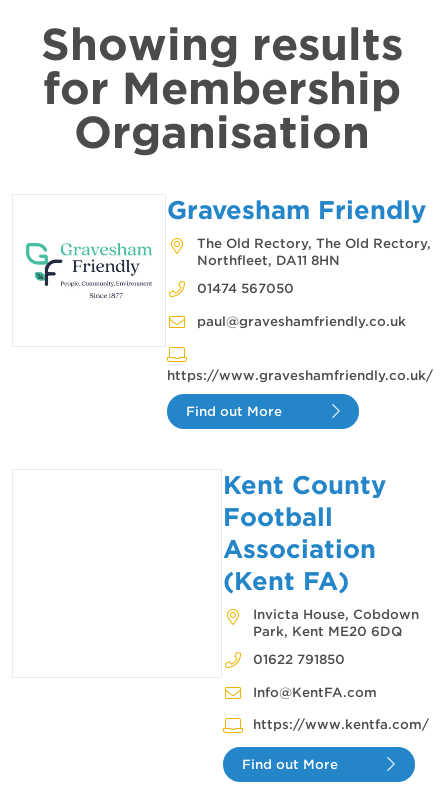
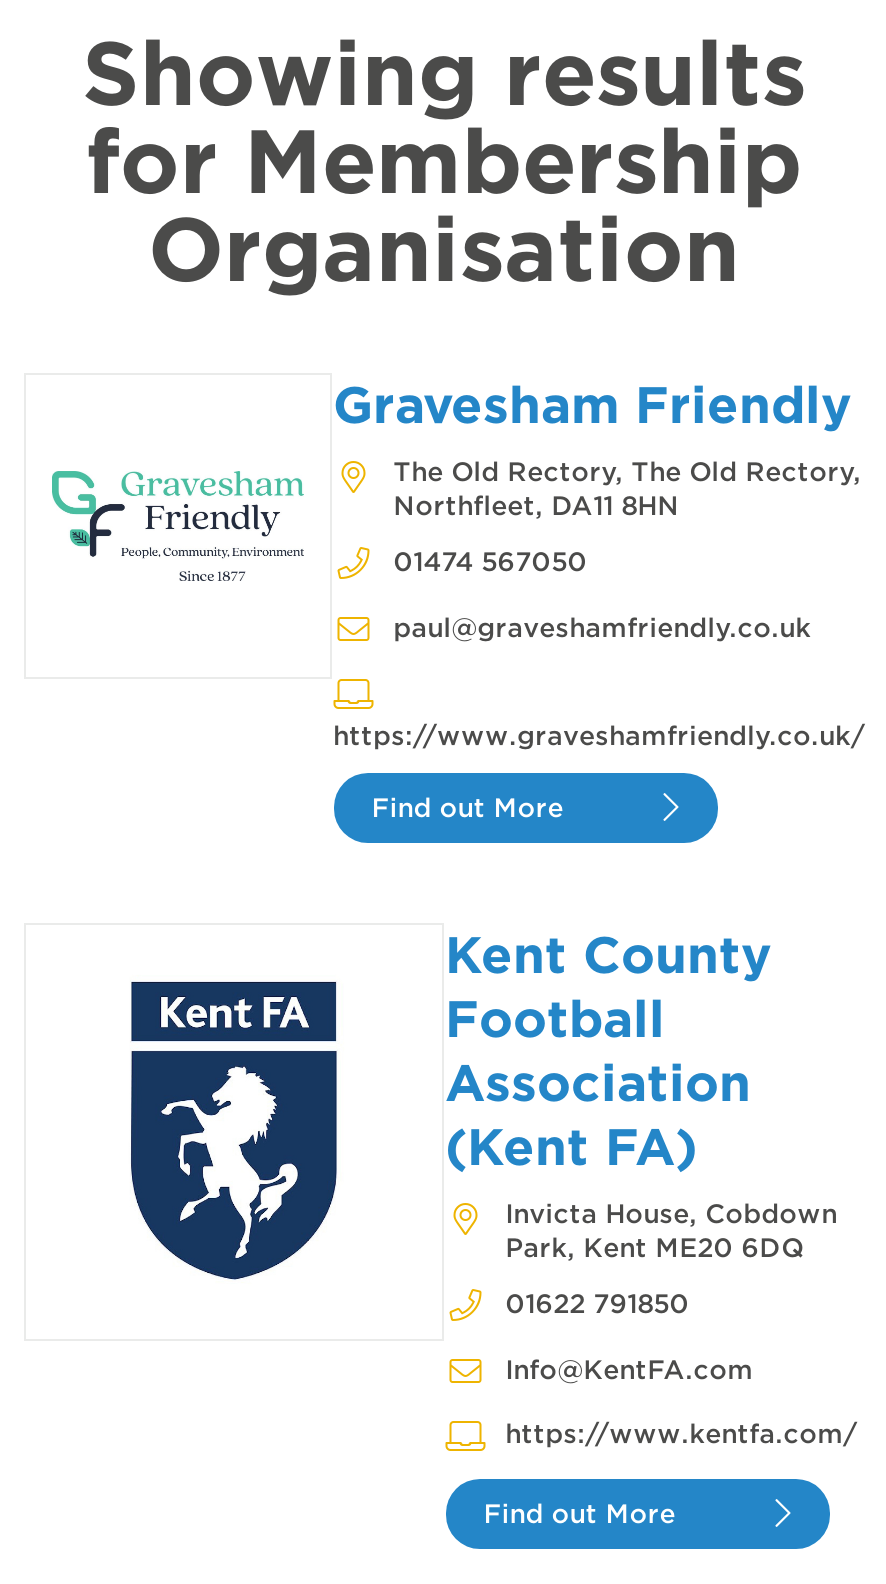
none -> [128,979,340,1281] [image]

